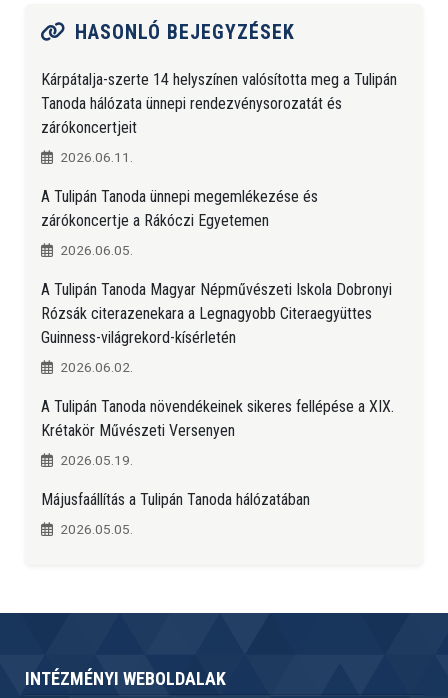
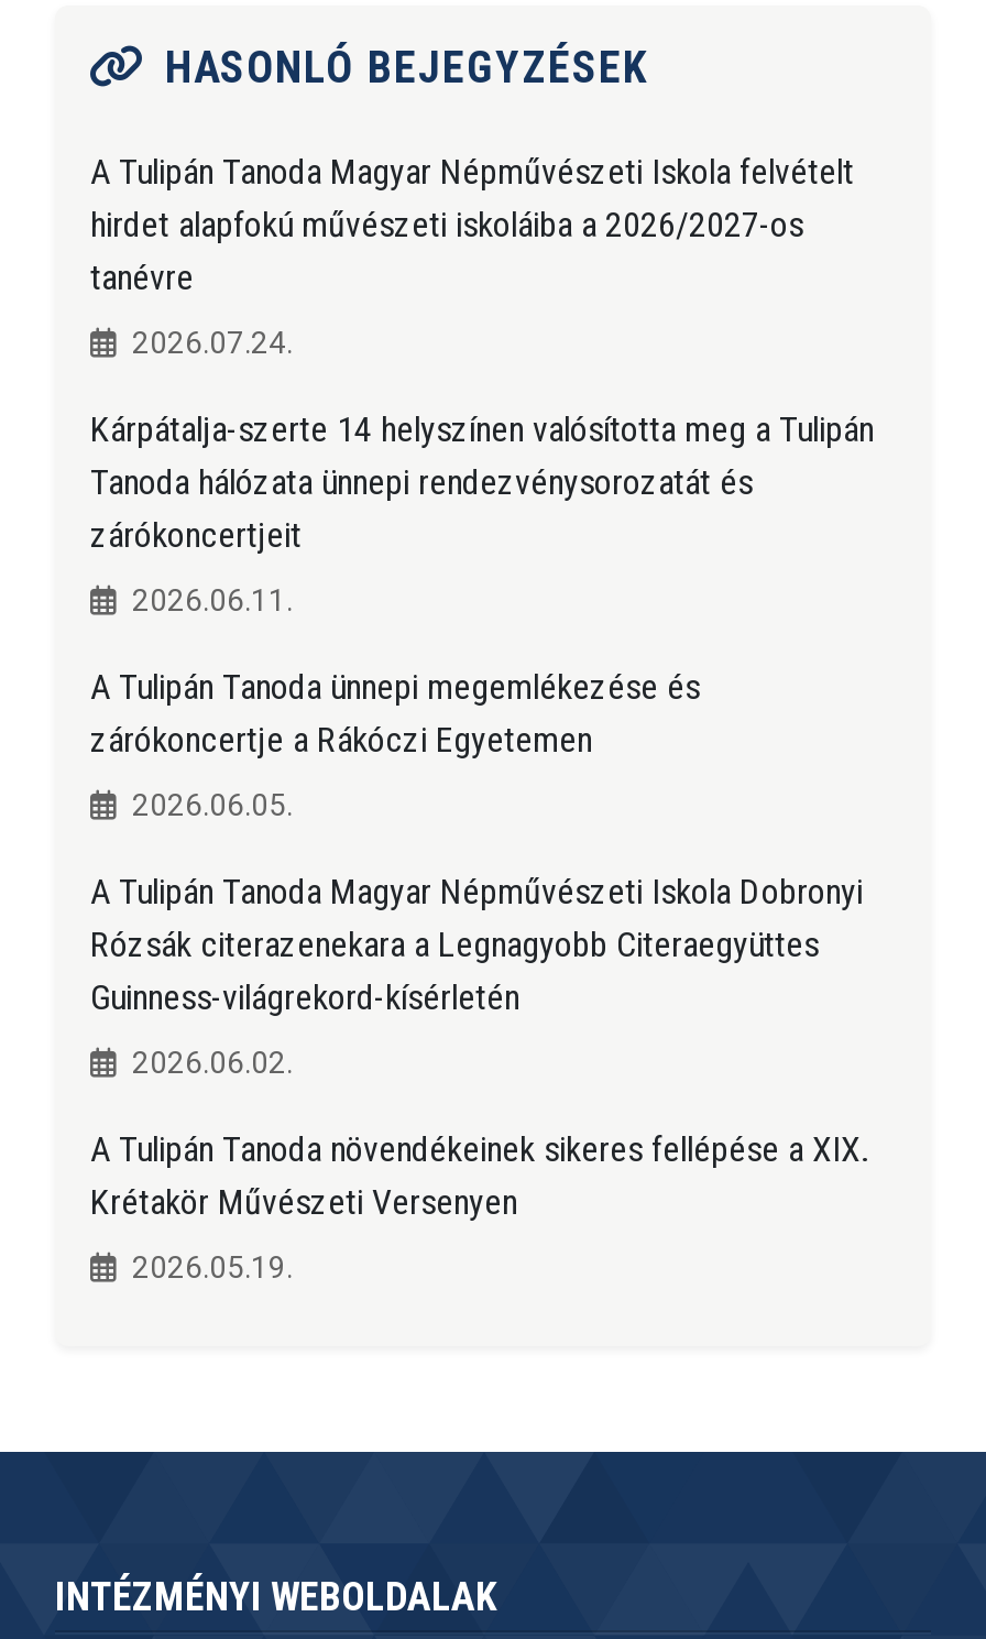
none -> [90,150,854,360] A Tulipán Tanoda Magyar Népművészeti Iskola felvételt | hirdet alapfokú művészeti iskoláiba a 2026/2027-os | tanévre | 2026.07.24.
moved [41,70,397,468] -> [90,408,874,1284]: Kárpátalja-szerte 14 helyszínen valósította meg a Tulipán | Tanoda hálózata ünnepi rendezvénysorozatát és | zárókoncertjeit | ... | Krétakör Művészeti Versenyen | 2026.05.19.
[41,490,310,537] Májusfaállítás a Tulipán Tanoda hálózatában | 2026.05.05. -> none

